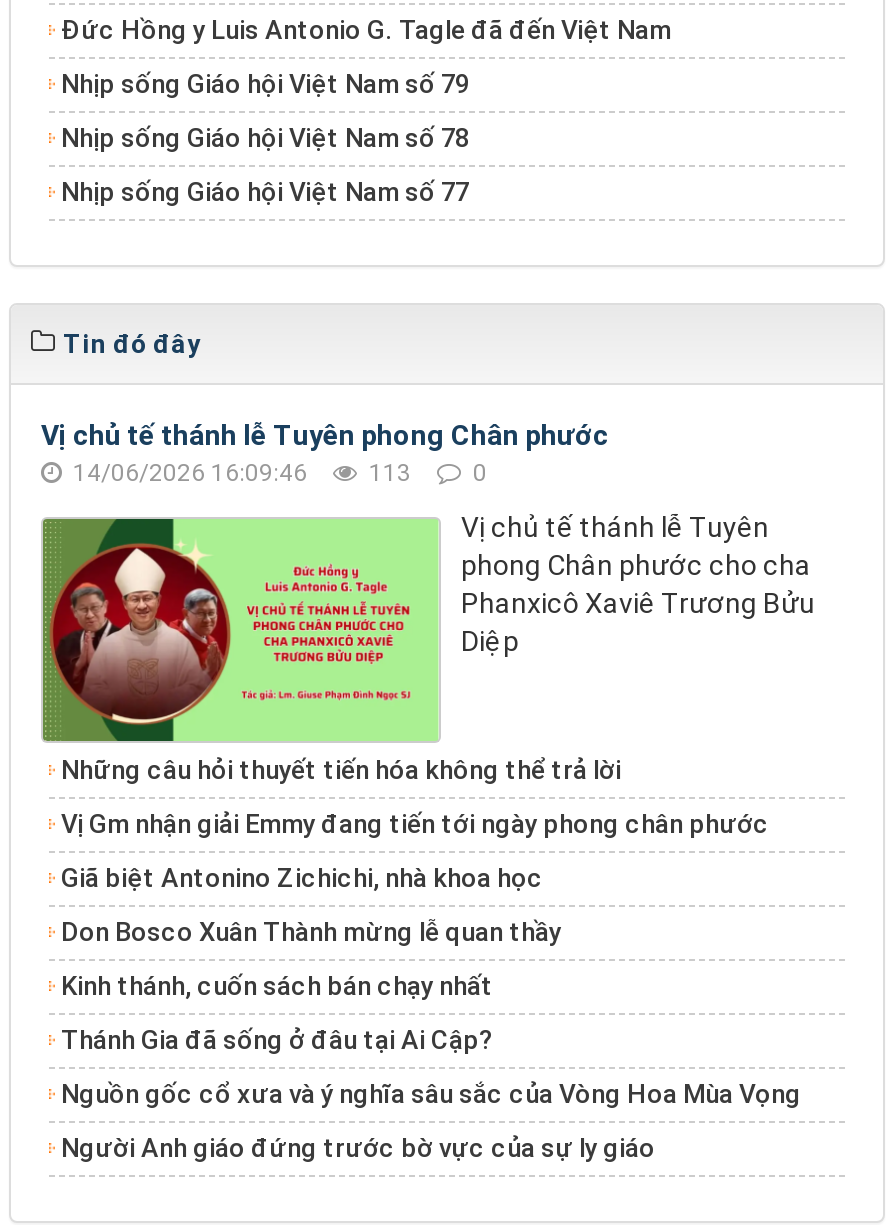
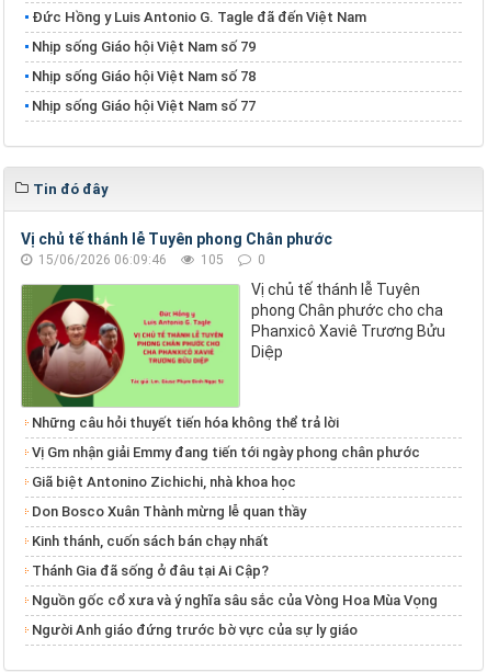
[67,459,307,487] 14/06/2026 16:09:46 -> [35,252,167,267] 15/06/2026 06:09:46
[363,459,411,487] 113 -> [197,252,224,267] 105

